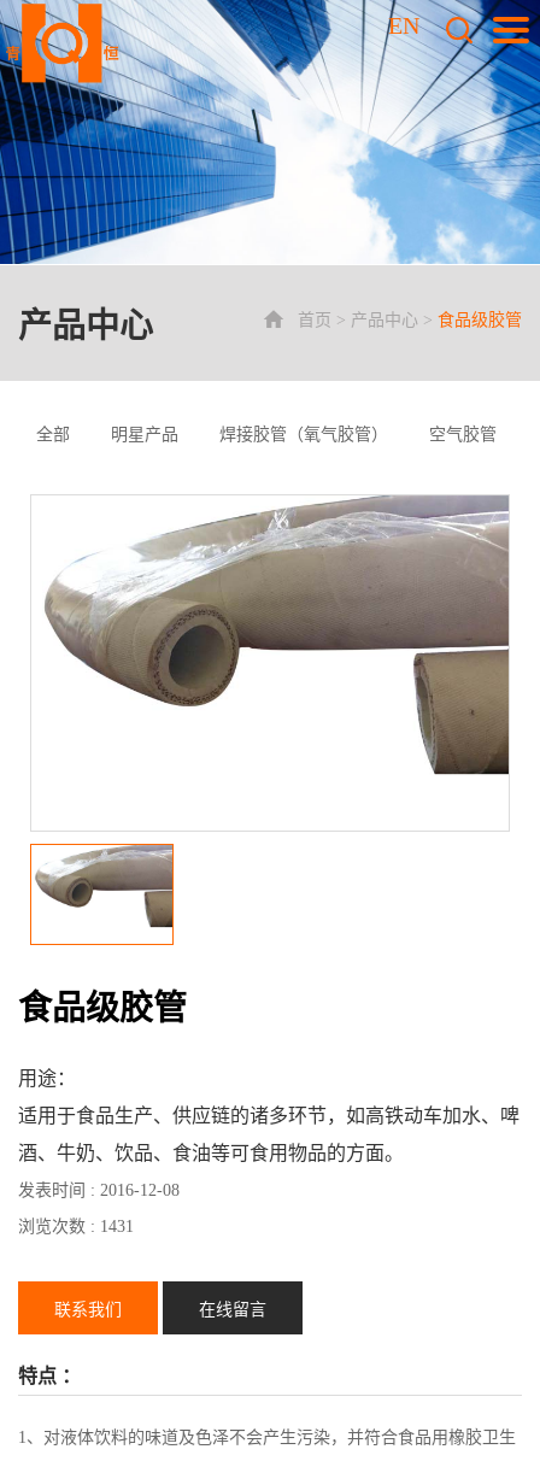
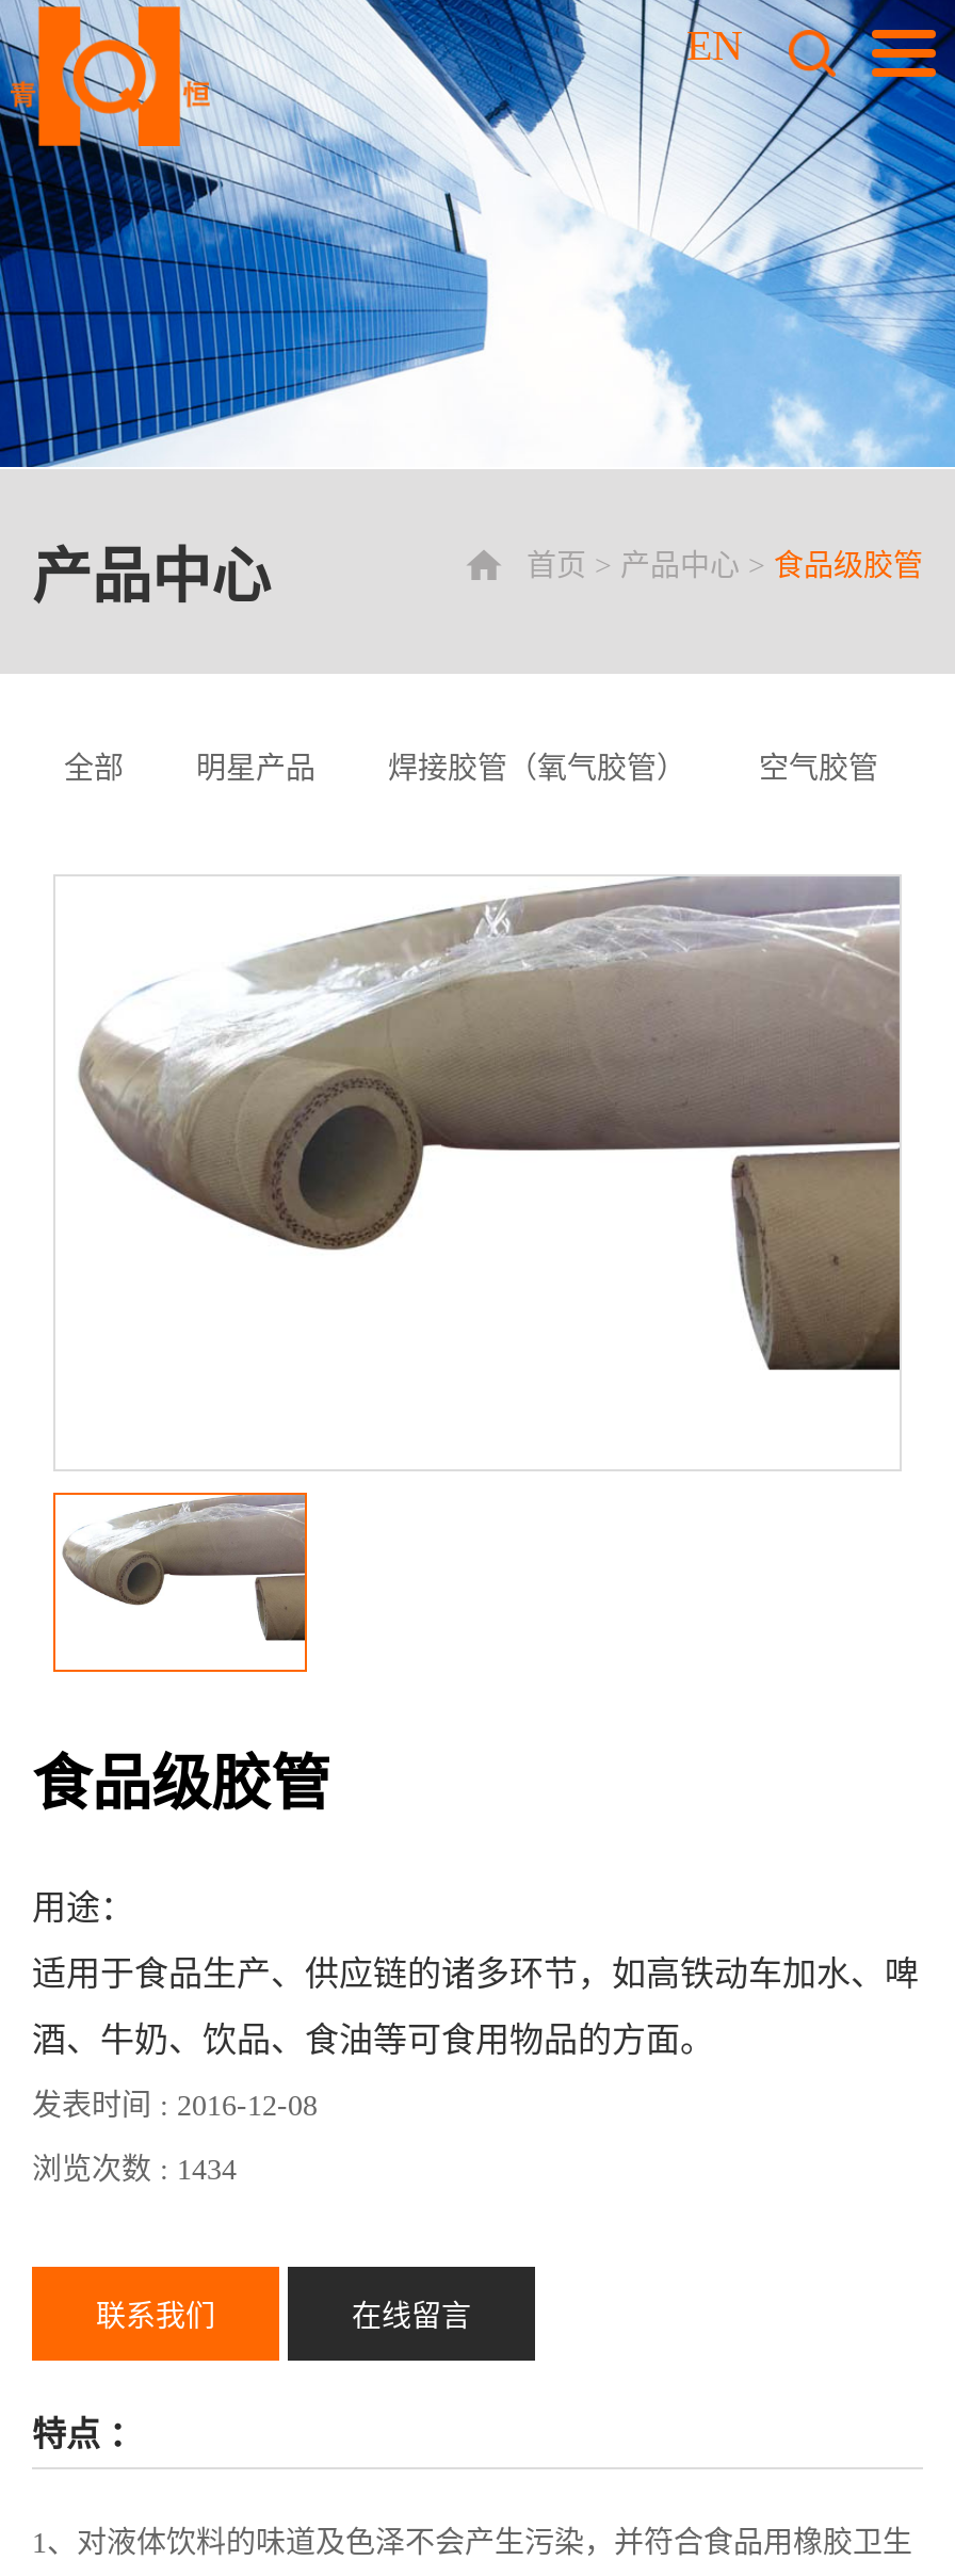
[18,1218,134,1236] 浏览次数 : 1431 -> [32,2155,237,2187] 浏览次数 : 1434

